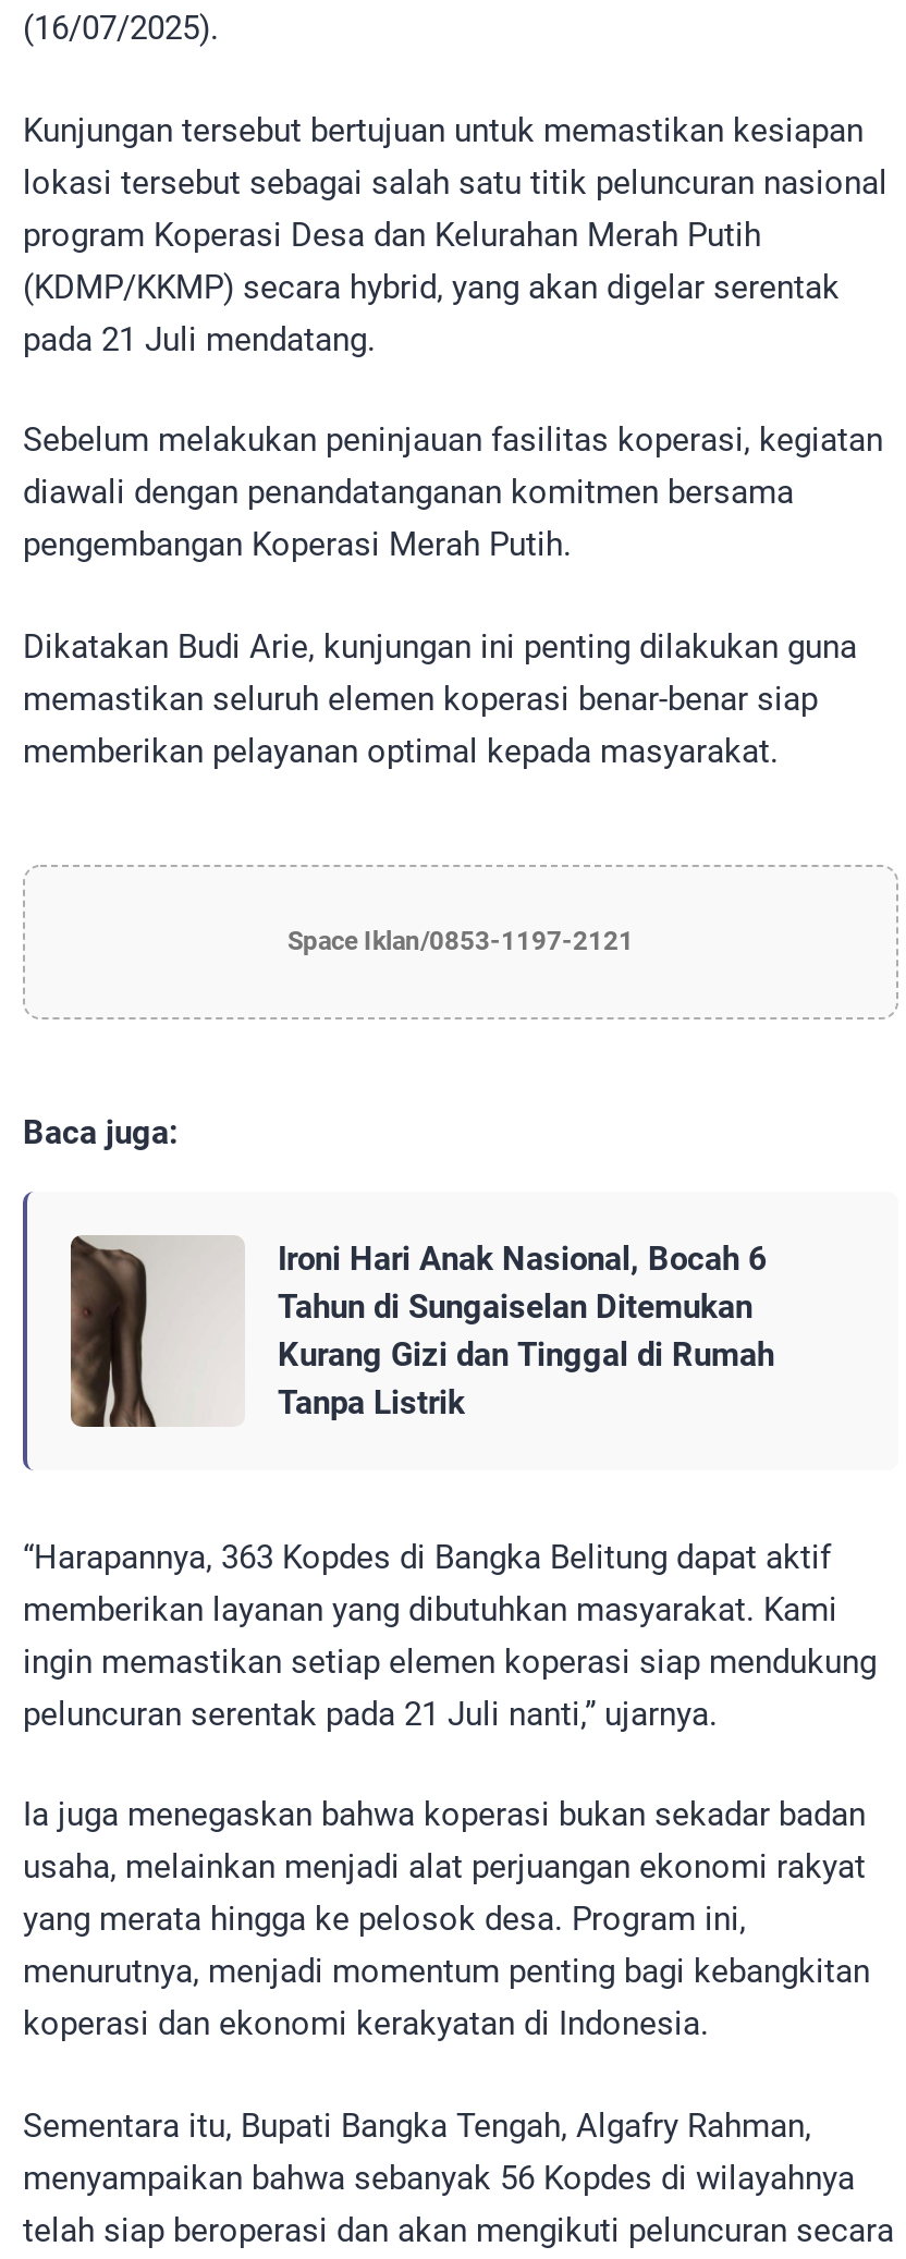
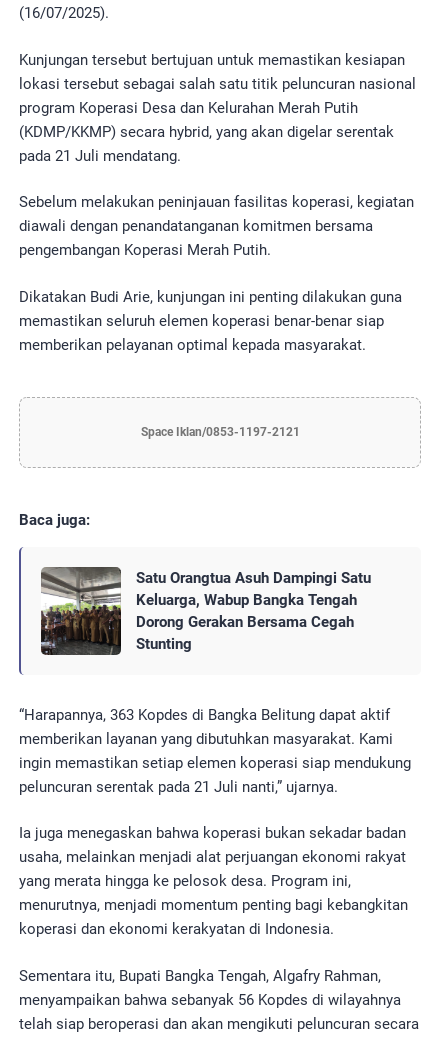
[69,1235,774,1429] [image] | Ironi Hari Anak Nasional, Bocah 6 | Tahun di Sungaiselan Ditemukan | Kurang Gizi dan Tinggal di Rumah | Tanpa Listrik -> [40,566,371,656] [image] | Satu Orangtua Asuh Dampingi Satu | Keluarga, Wabup Bangka Tengah | Dorong Gerakan Bersama Cegah | Stunting

